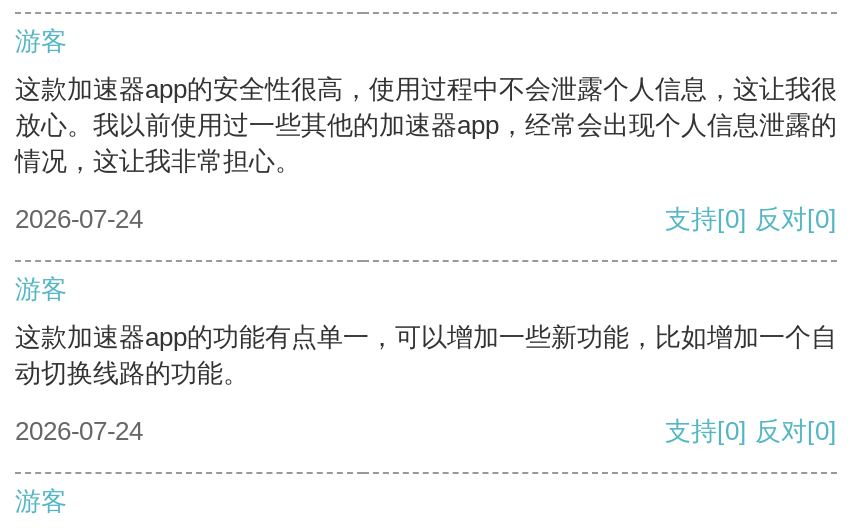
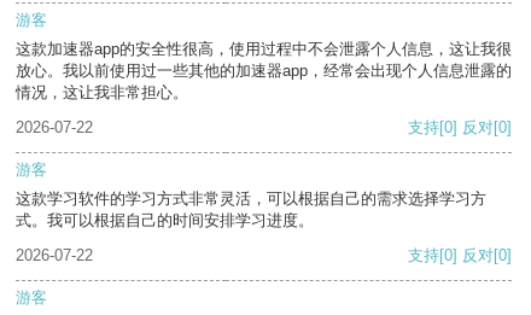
[15,204,143,234] 2026-07-24 -> [16,119,93,137] 2026-07-22
[15,322,837,388] 这款加速器app的功能有点单一，可以增加一些新功能，比如增加一个自 | 动切换线路的功能。 -> [16,190,486,230] 这款学习软件的学习方式非常灵活，可以根据自己的需求选择学习方 | 式。我可以根据自己的时间安排学习进度。
[15,416,143,446] 2026-07-24 -> [16,246,93,265] 2026-07-22

